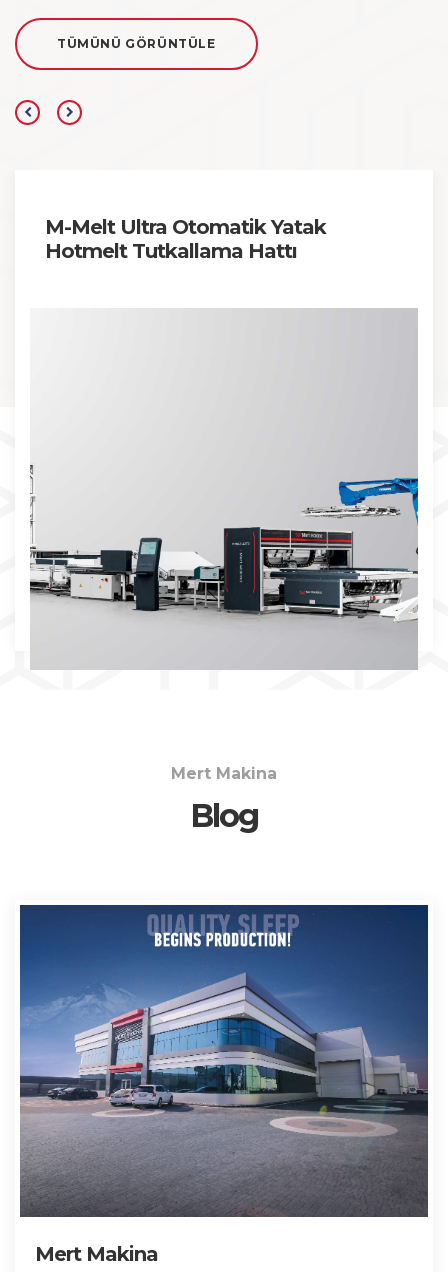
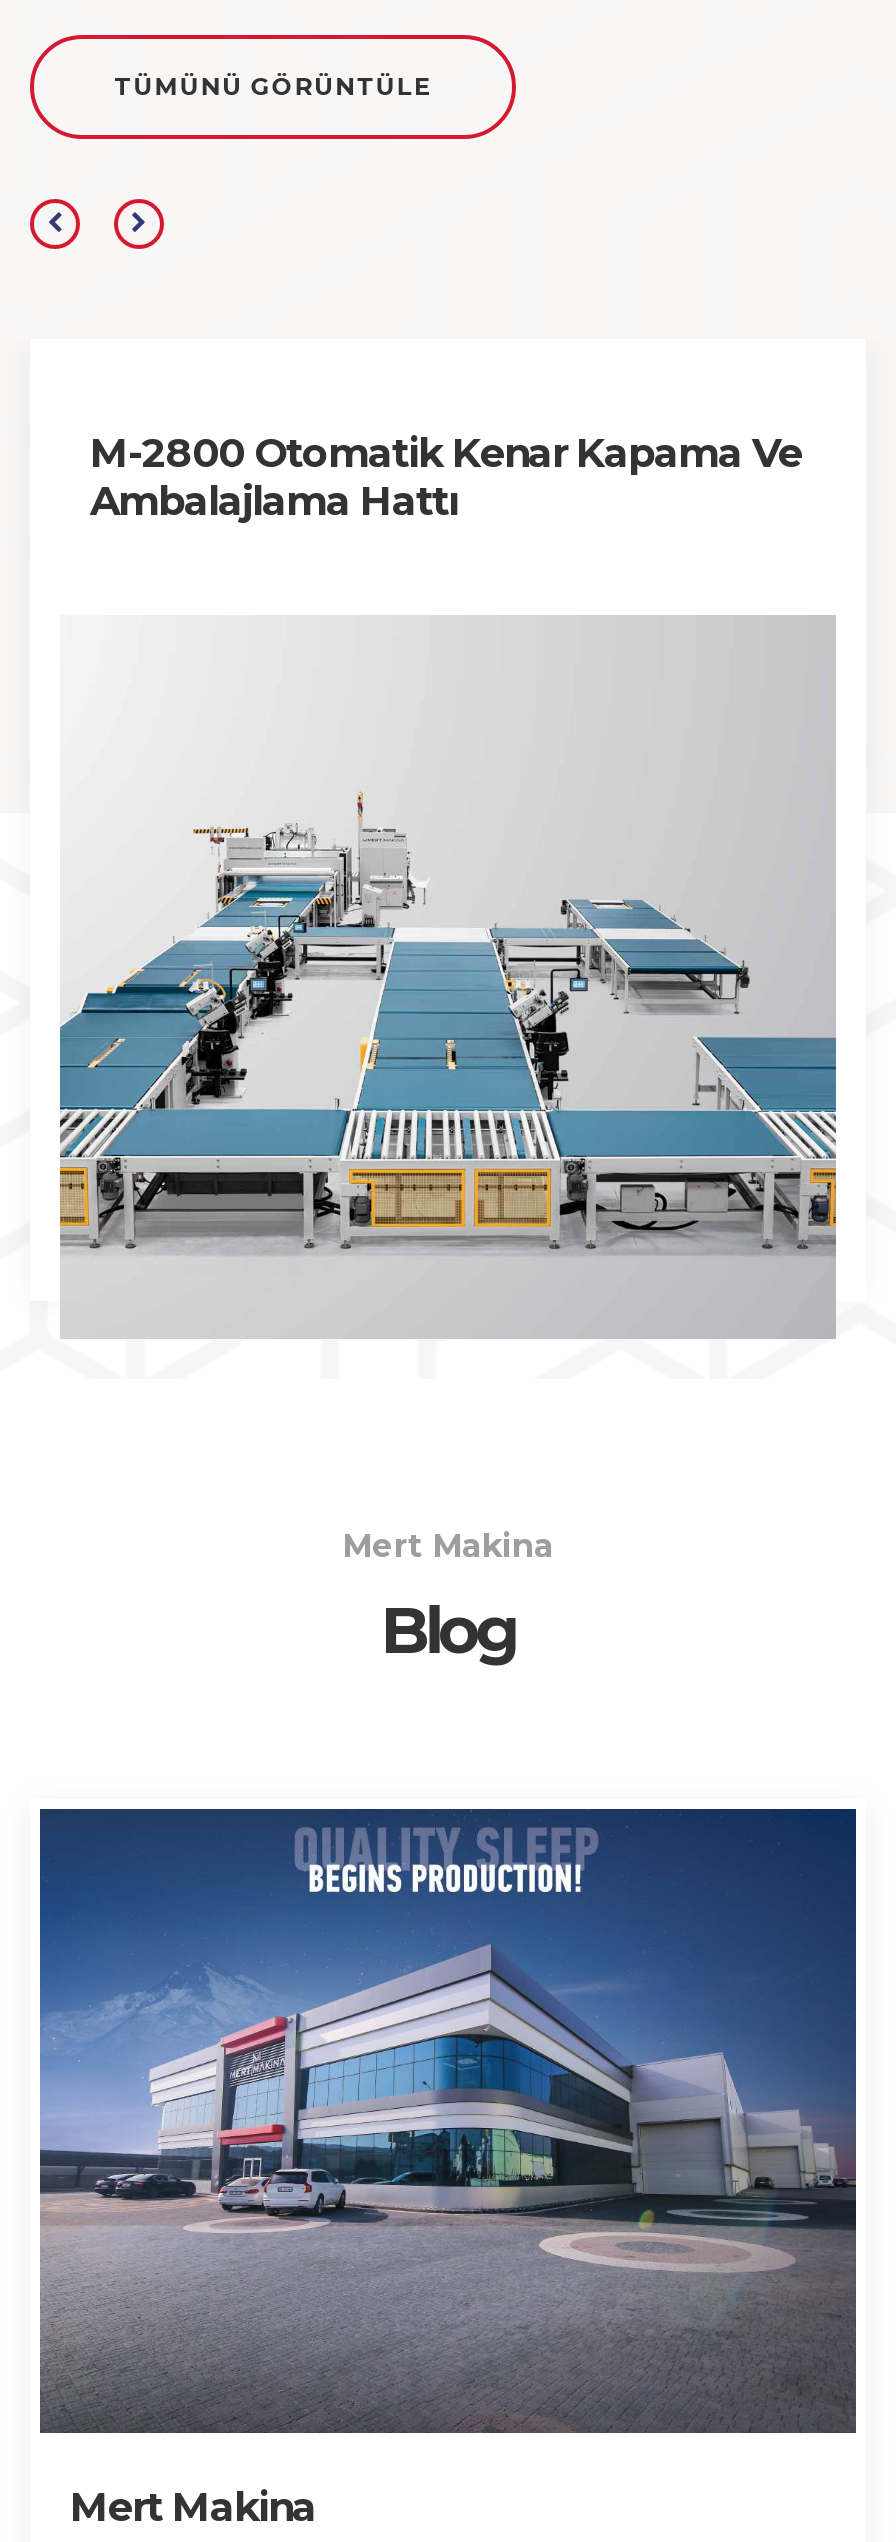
[45,215,326,263] M-Melt Ultra Otomatik Yatak | Hotmelt Tutkallama Hattı -> [90,429,802,525] M-2800 Otomatik Kenar Kapama Ve | Ambalajlama Hattı
[29,398,419,626] [image] -> [58,793,838,1253] [image]

